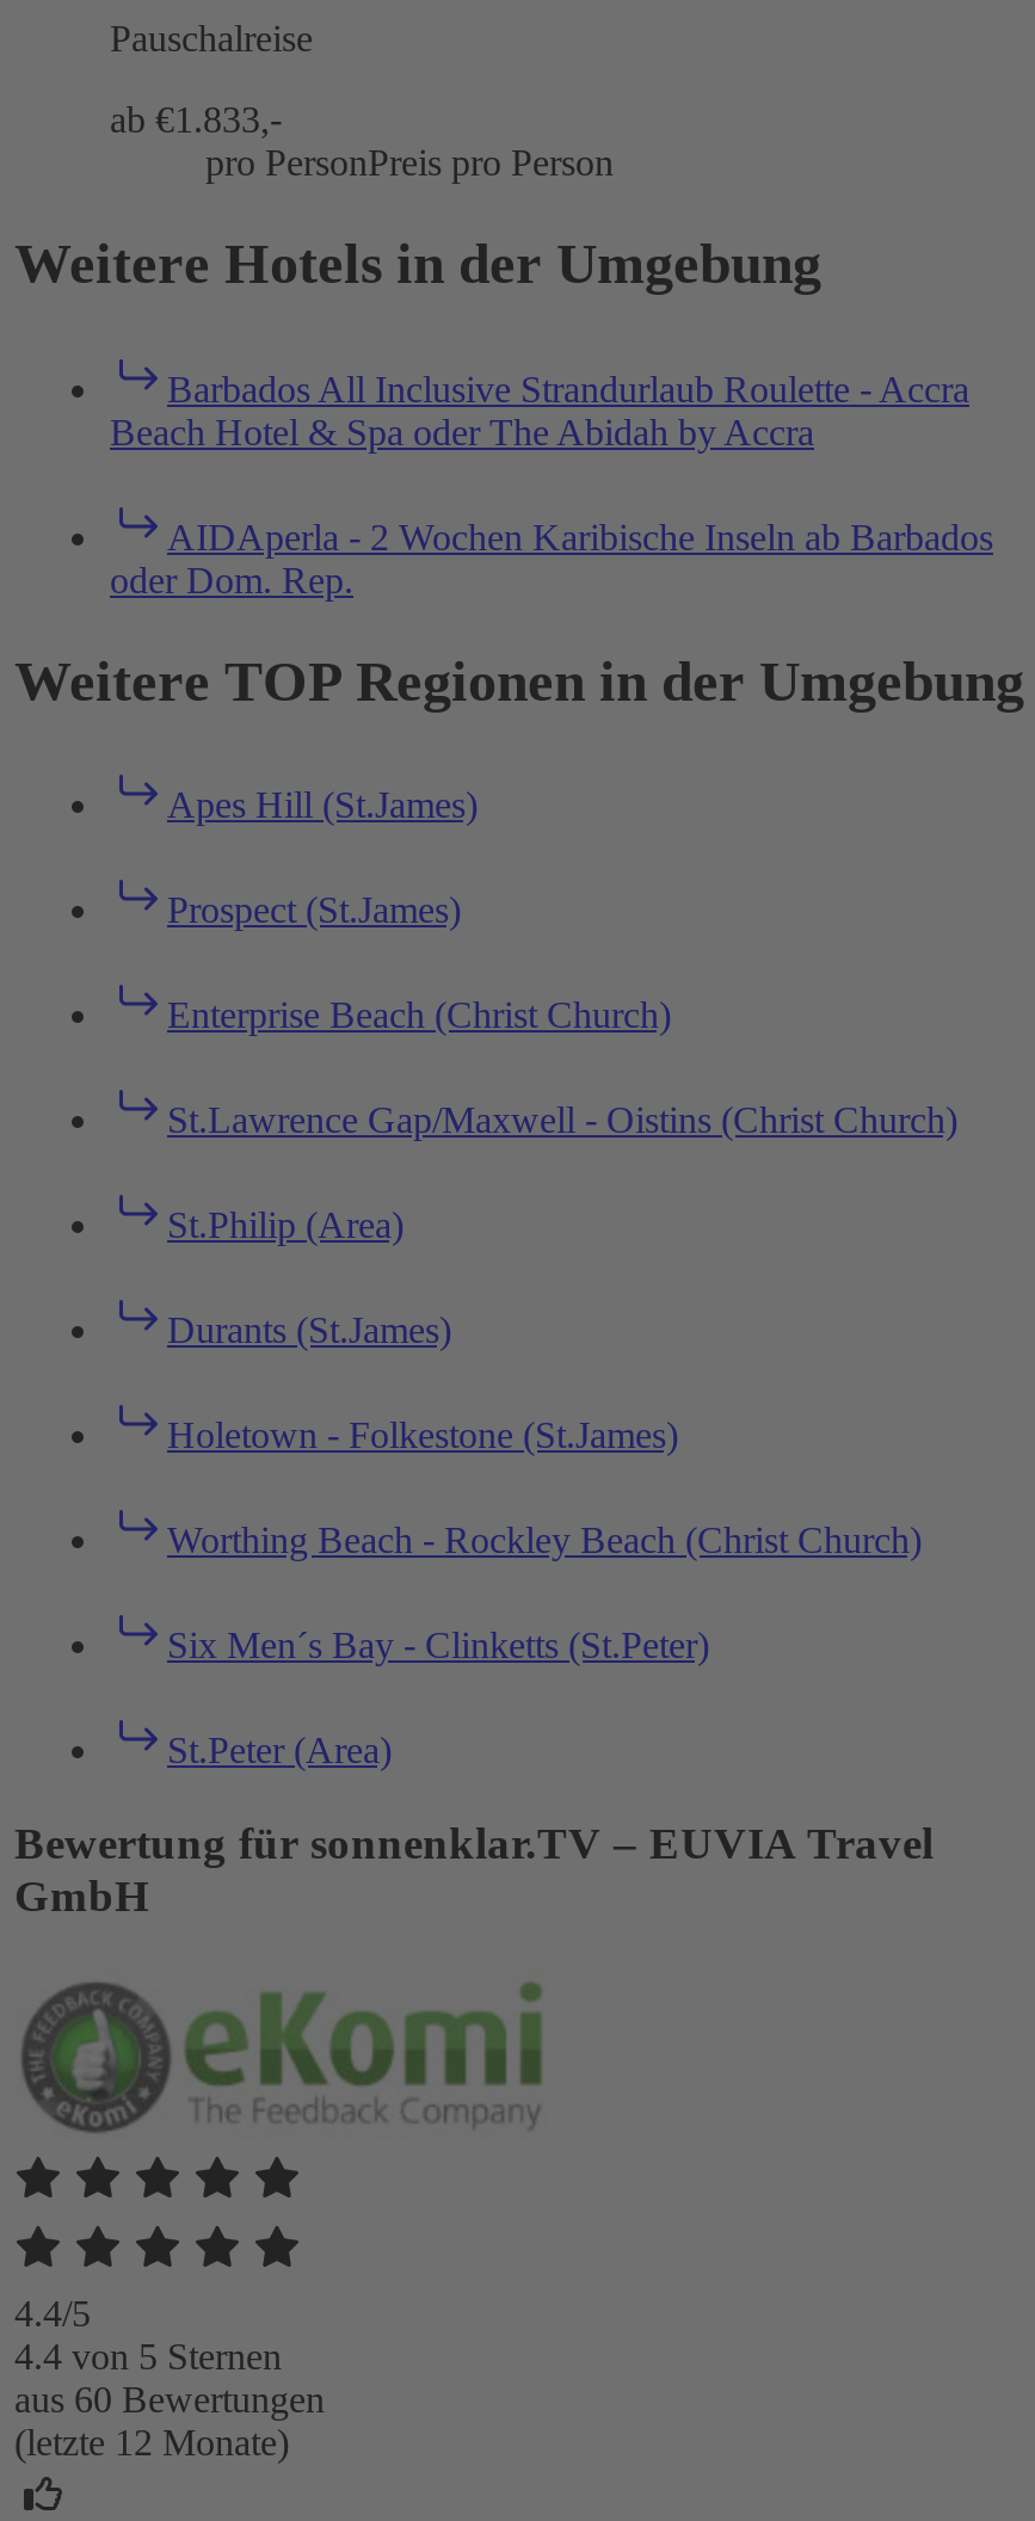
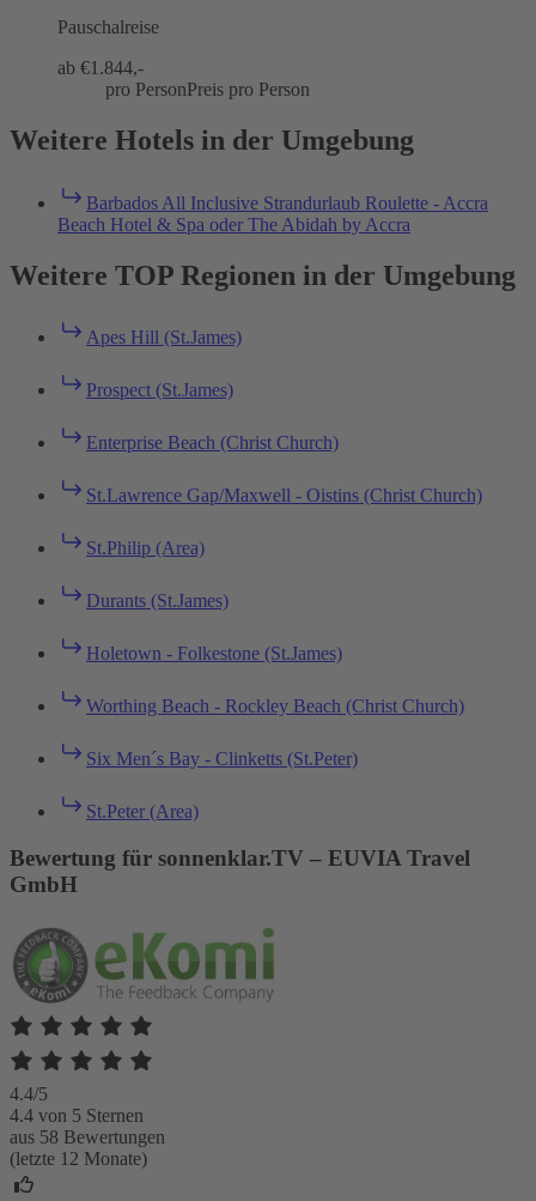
[110,99,282,139] ab €1.833,- -> [57,57,144,78] ab €1.844,-
[110,516,993,599] AIDAperla - 2 Wochen Karibische Inseln ab Barbados | oder Dom. Rep. -> none
[14,2378,325,2419] aus 60 Bewertungen -> [10,1127,165,1147] aus 58 Bewertungen

